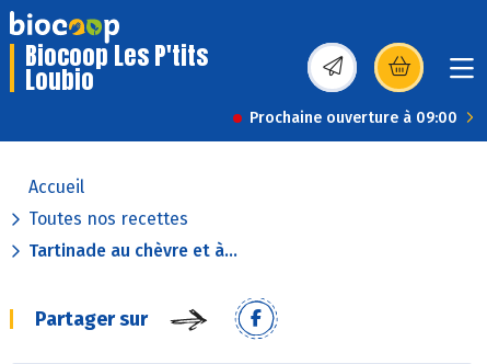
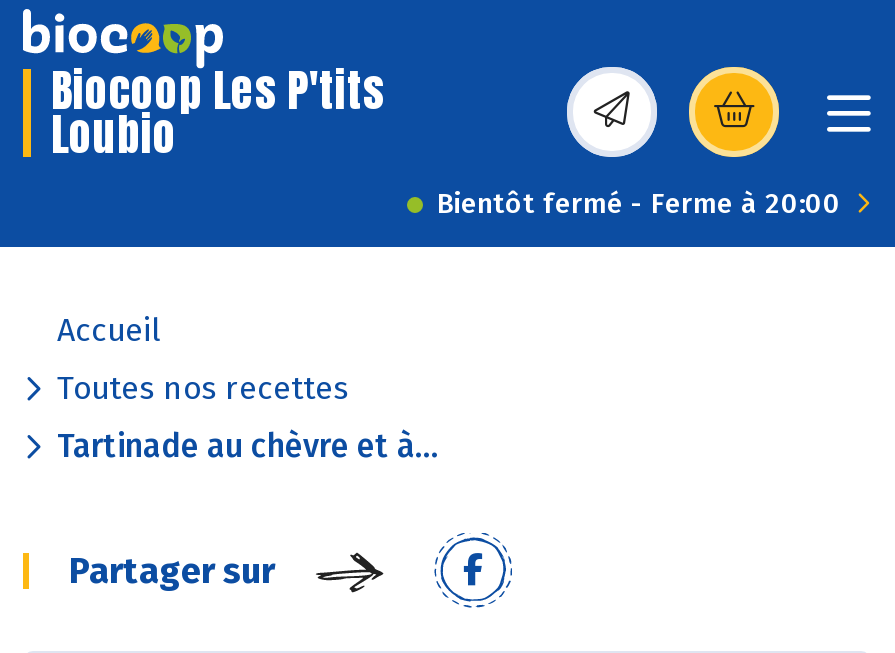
[250,109,457,127] Prochaine ouverture à 09:00 -> [437,187,841,221] Bientôt fermé - Ferme à 20:00

